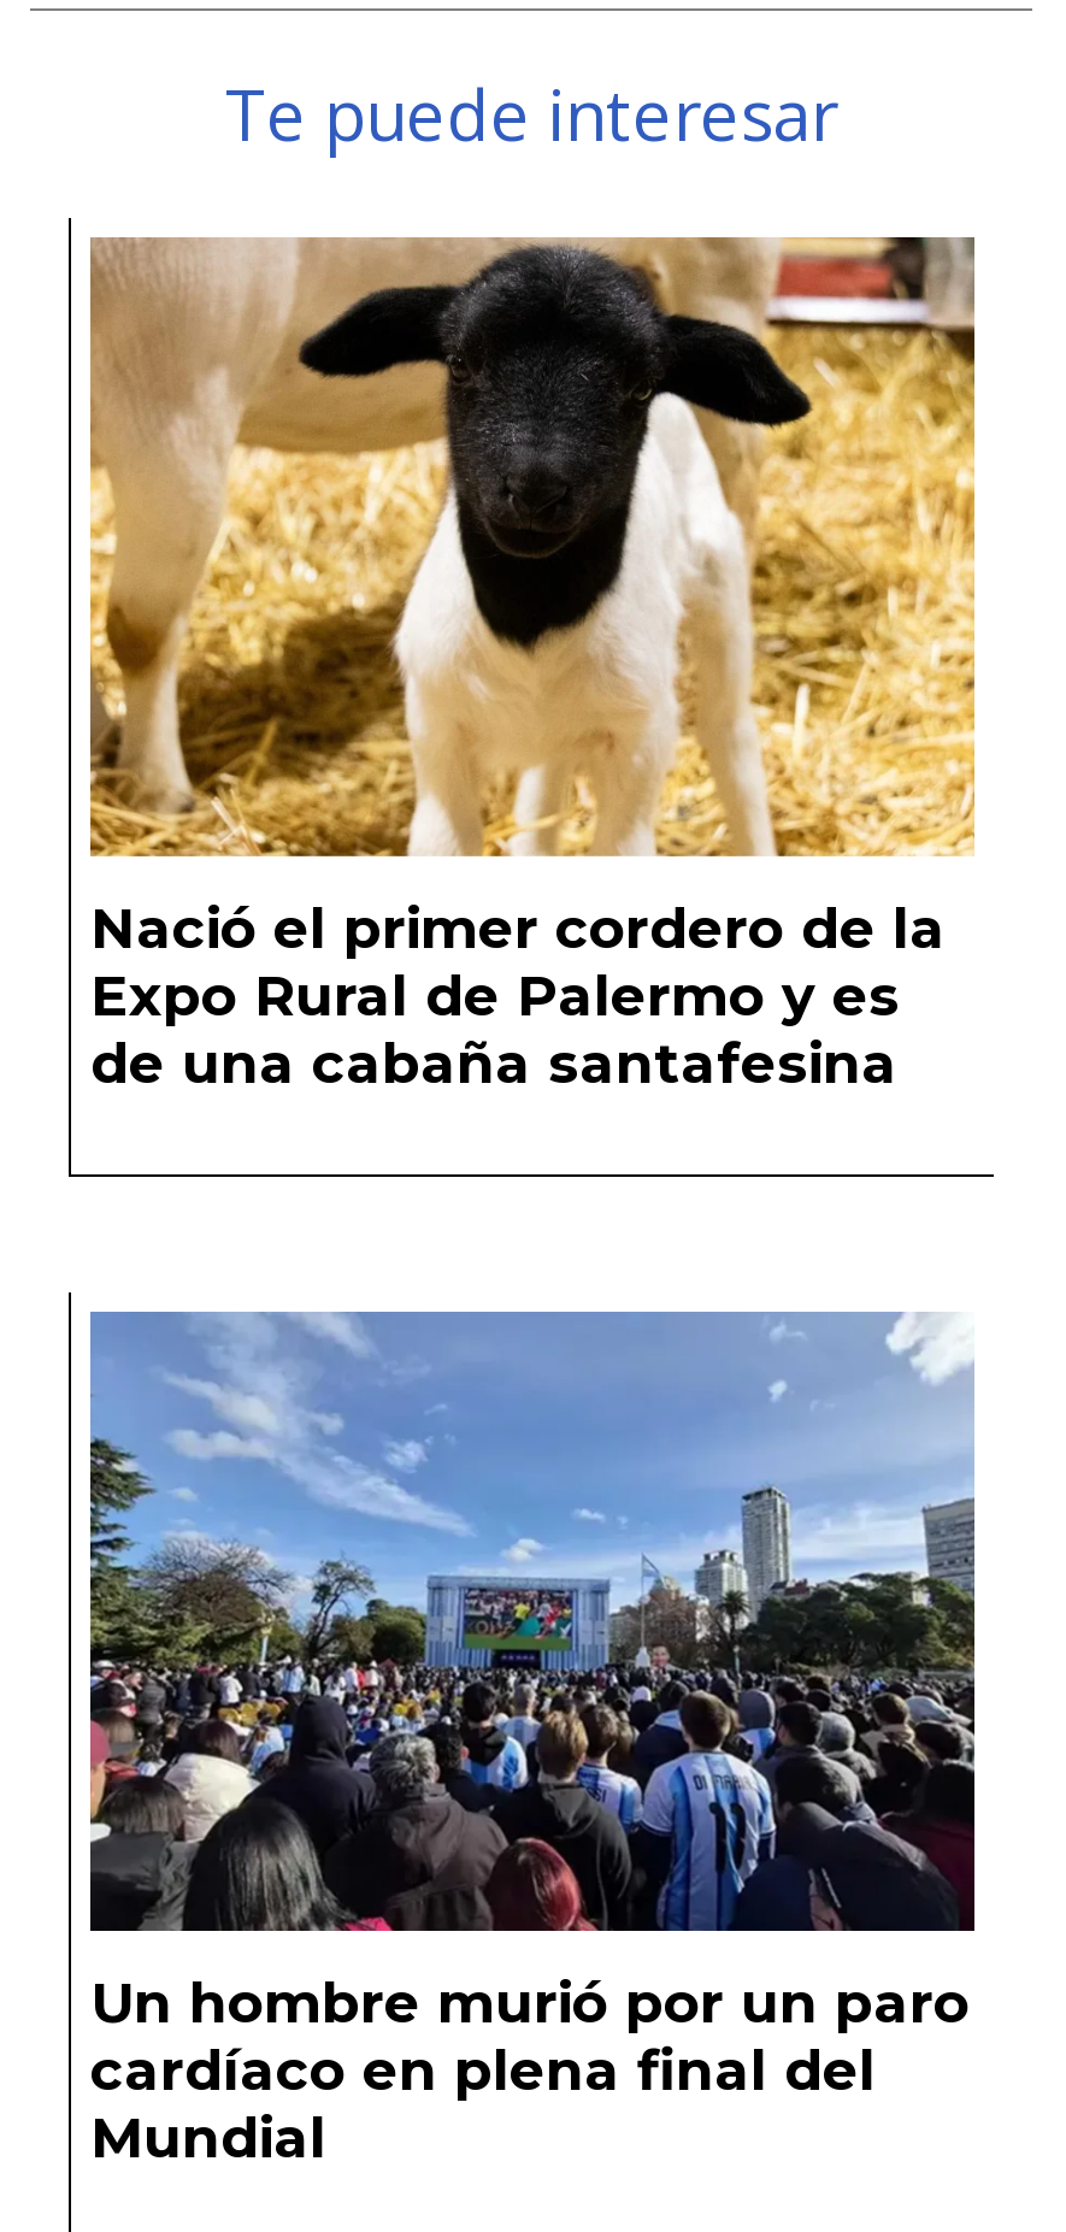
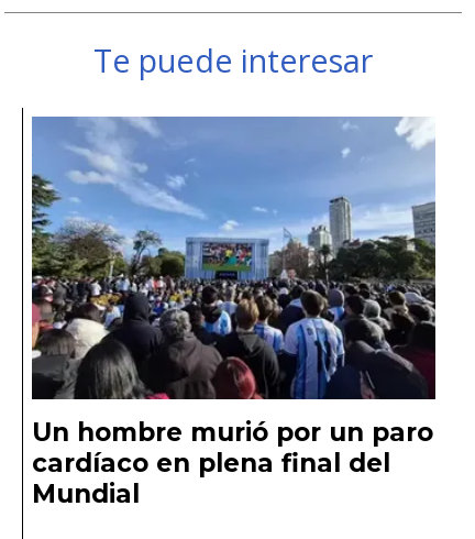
[88,235,977,1096] [image] | Nació el primer cordero de la | Expo Rural de Palermo y es | de una cabaña santafesina -> none

